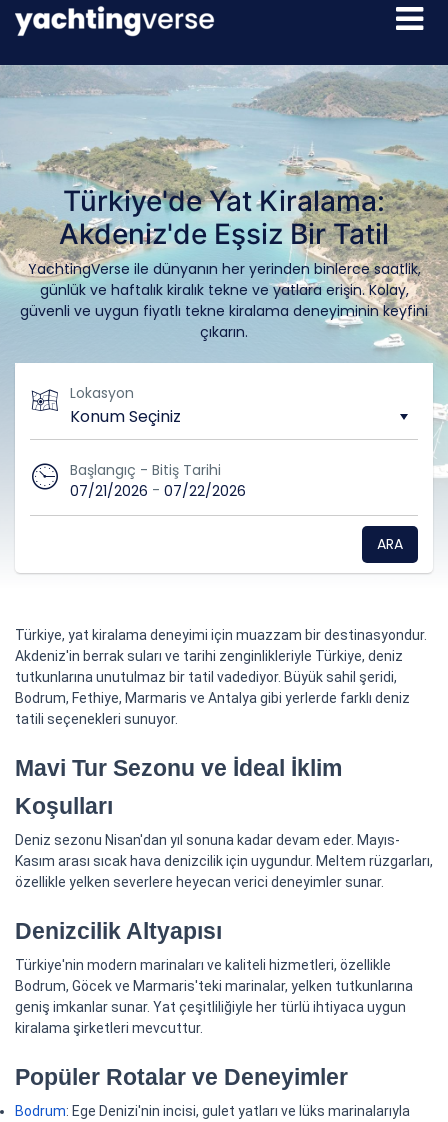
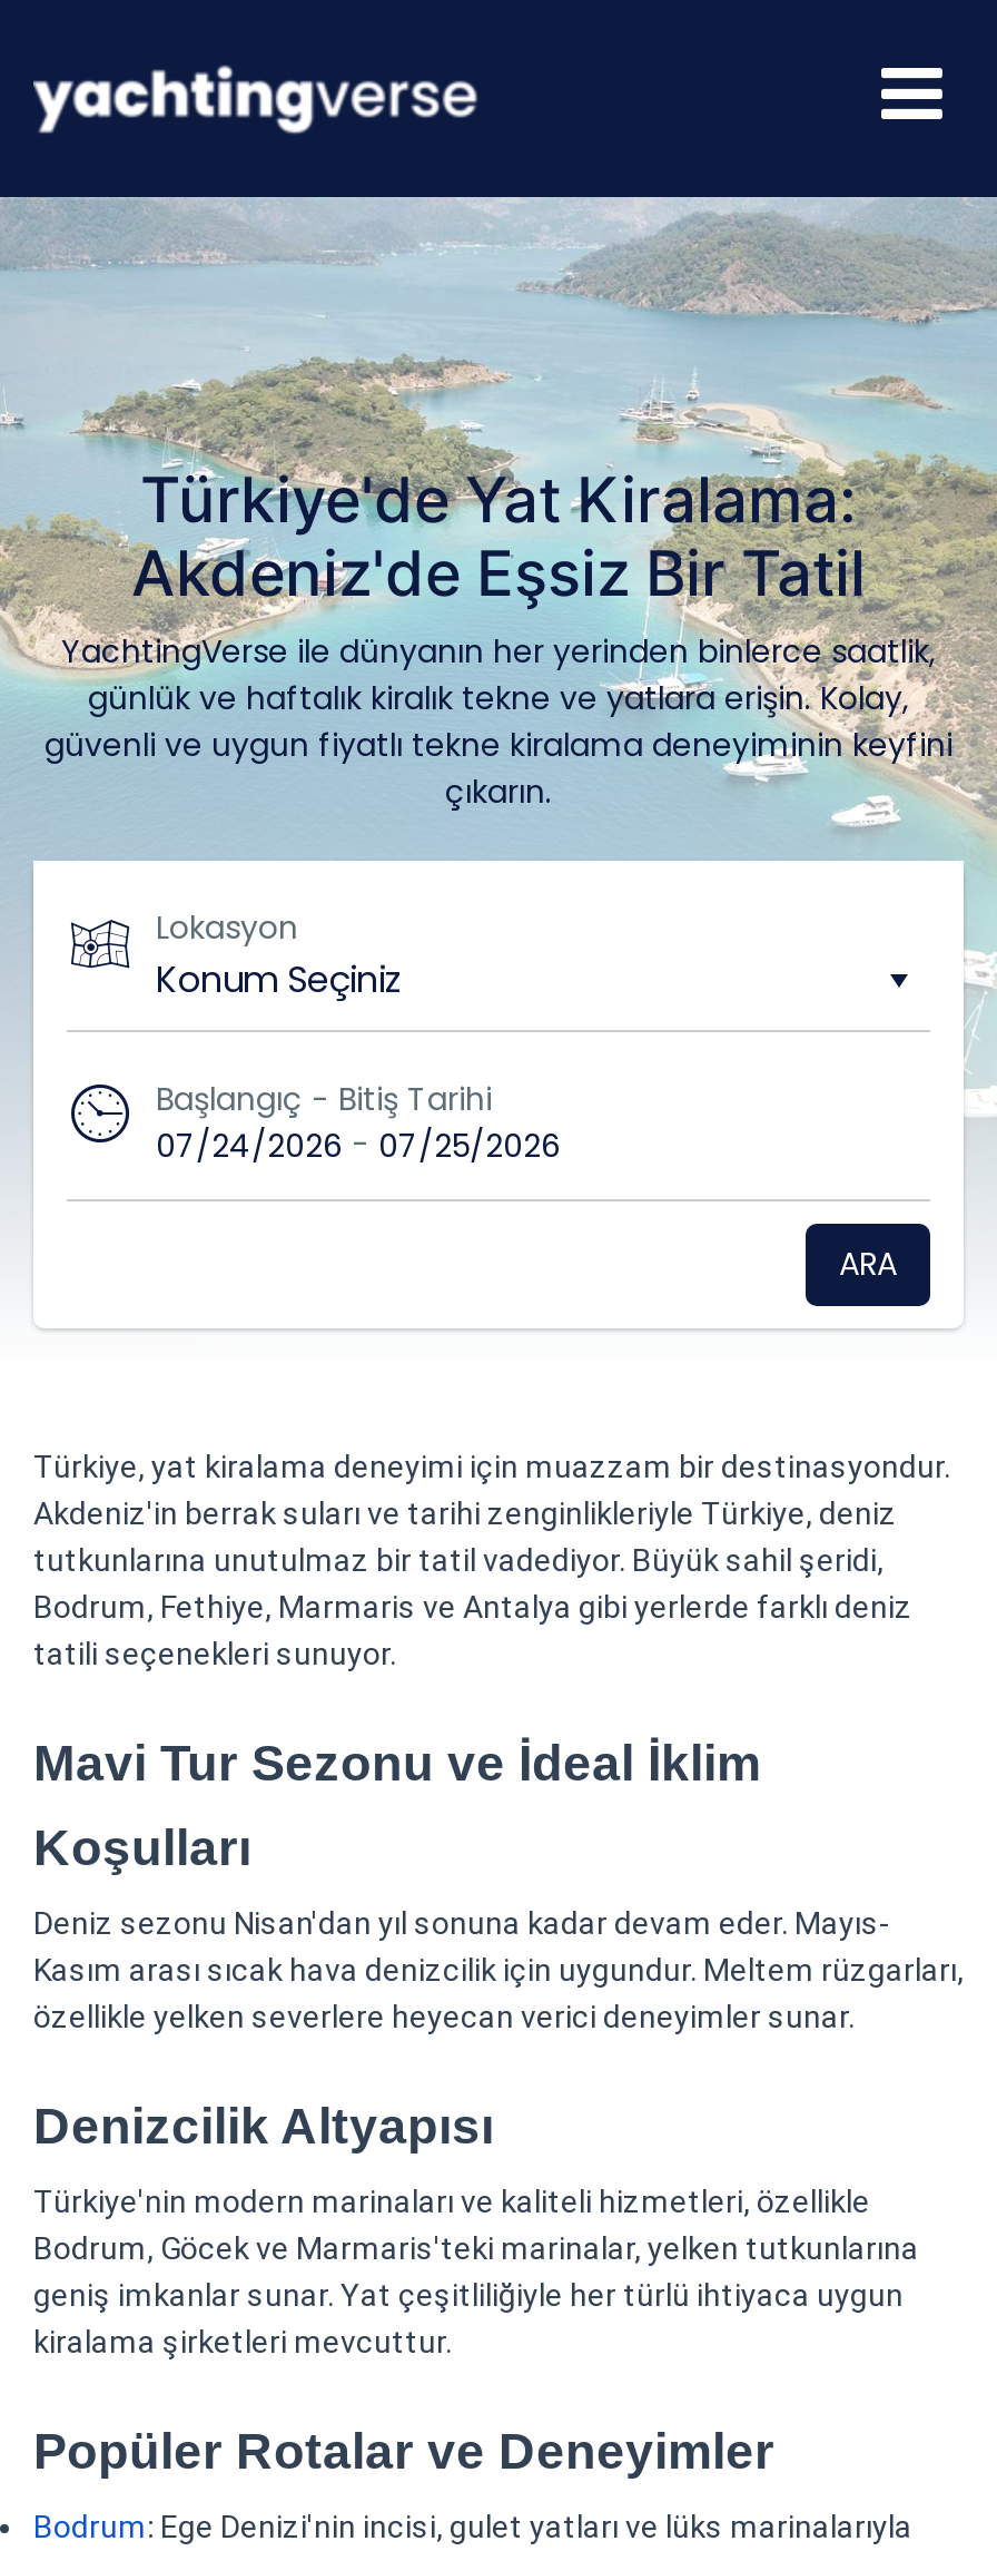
[70,480,246,501] 07/21/2026 - 07/22/2026 -> [156,1121,561,1168] 07/24/2026 - 07/25/2026

